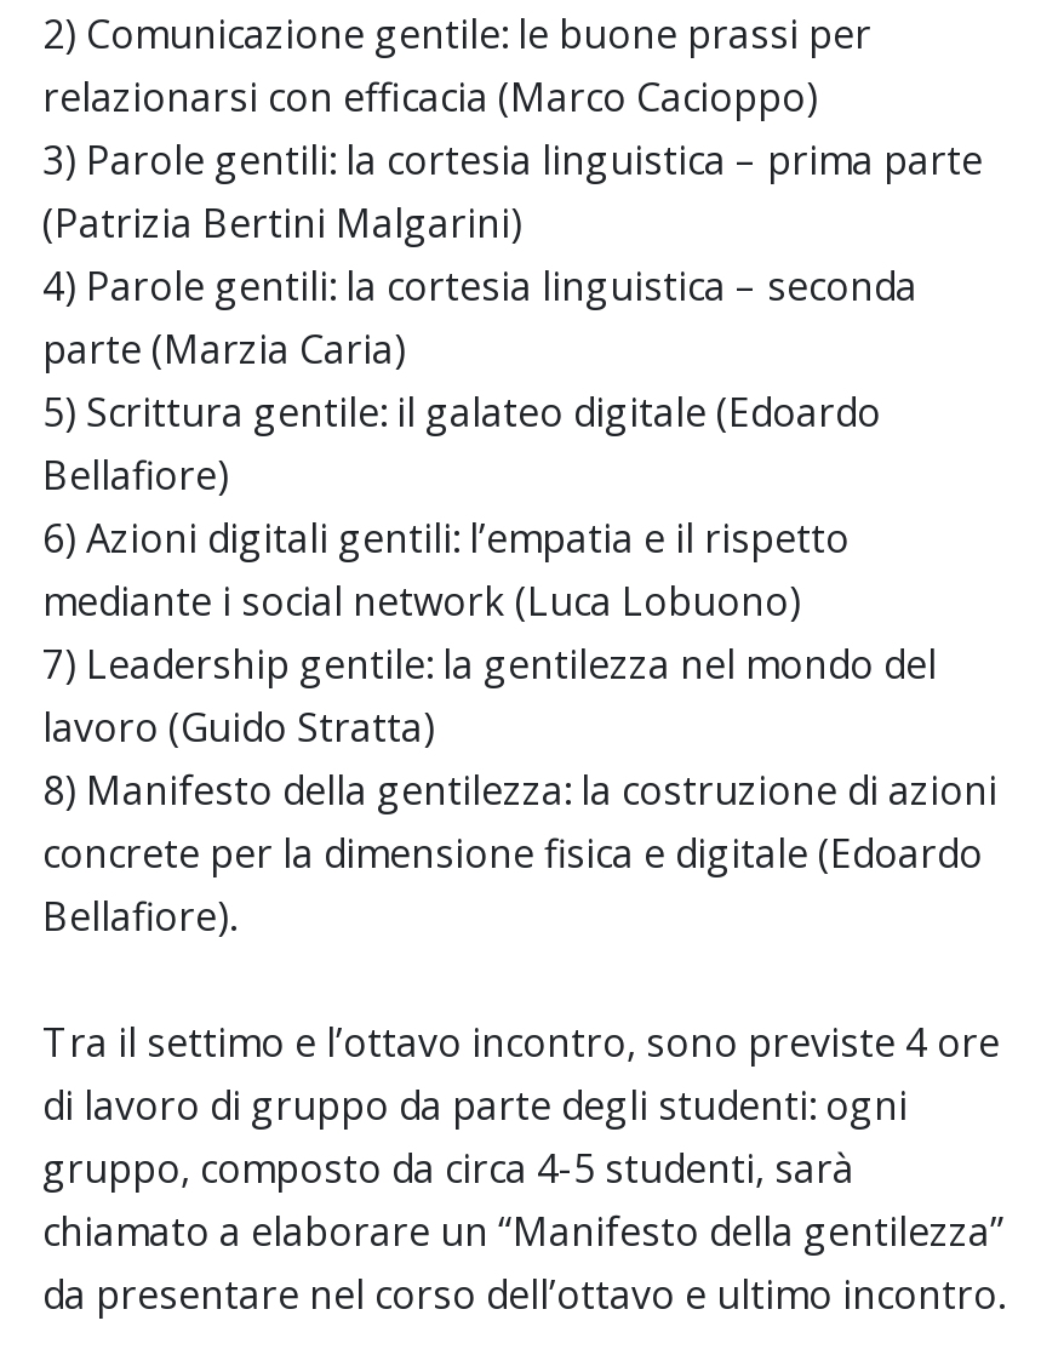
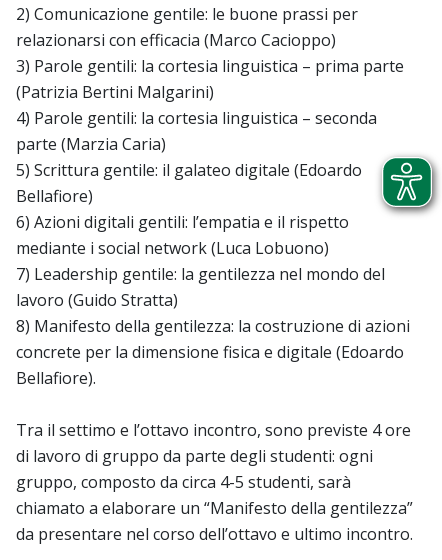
none -> [378,154,439,216] [image]

